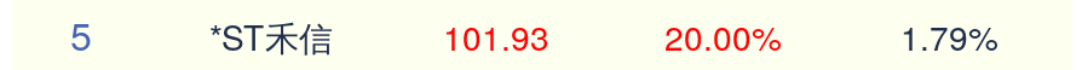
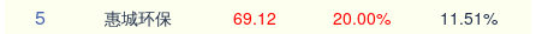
[209,12,549,60] *ST禾信 | 101.93 -> [105,6,276,29] 惠城环保 | 69.12
[900,12,997,60] 1.79% -> [439,6,497,29] 11.51%

